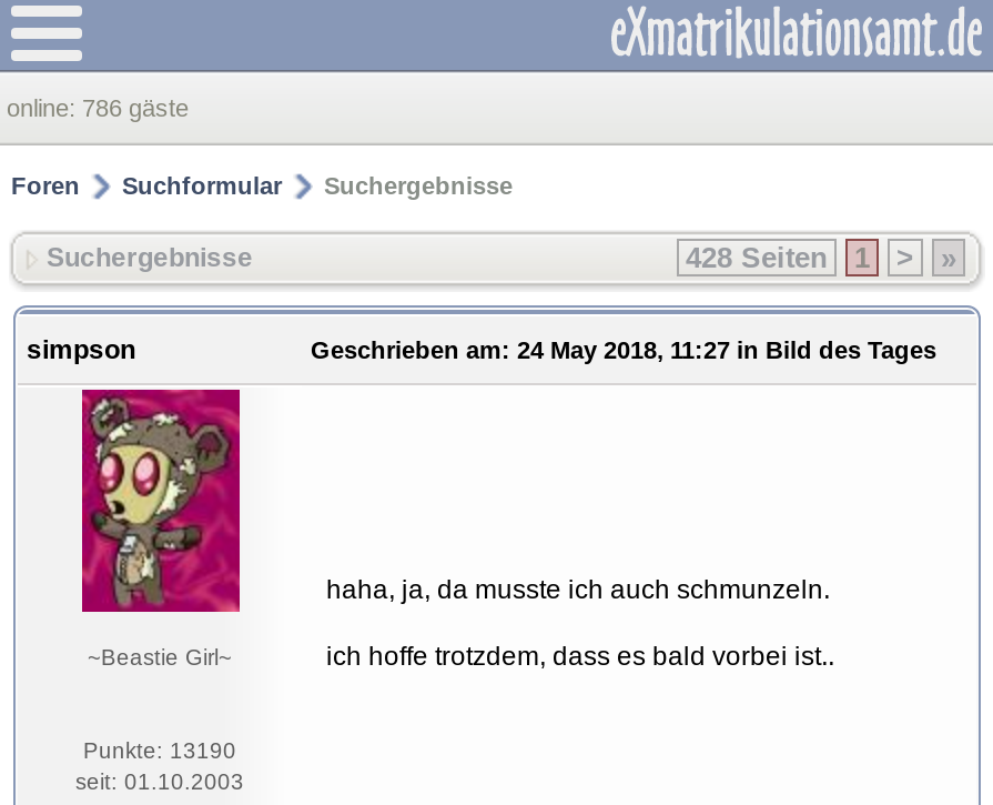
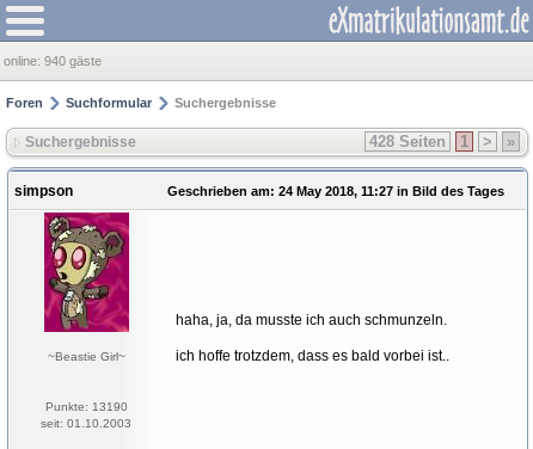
[7,94,189,121] online: 786 gäste -> [4,54,102,68] online: 940 gäste

